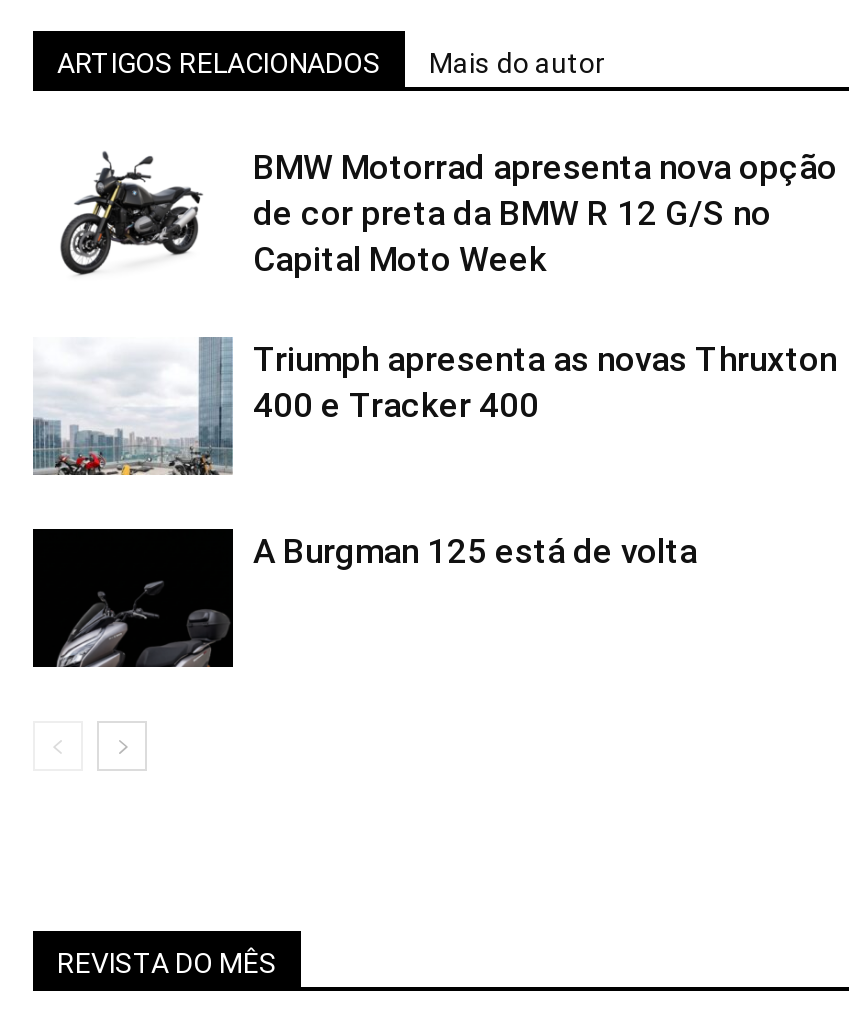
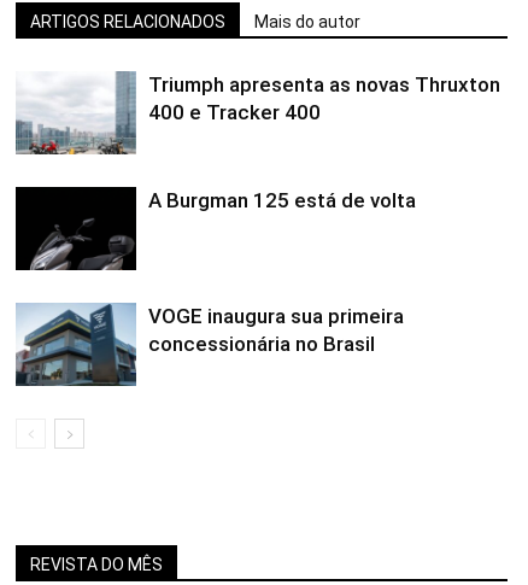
[33,148,837,283] [image] | BMW Motorrad apresenta nova opção | de cor preta da BMW R 12 G/S no | Capital Moto Week -> none
moved [31,337,837,572] -> [14,71,500,213]: [image] | Triumph apresenta as novas Thruxton | 400 e Tracker 400 | A Burgman 125 está de volta
none -> [14,303,404,387] [image] | VOGE inaugura sua primeira | concessionária no Brasil
moved [63,601,139,671] -> [34,230,80,273]: [image]

